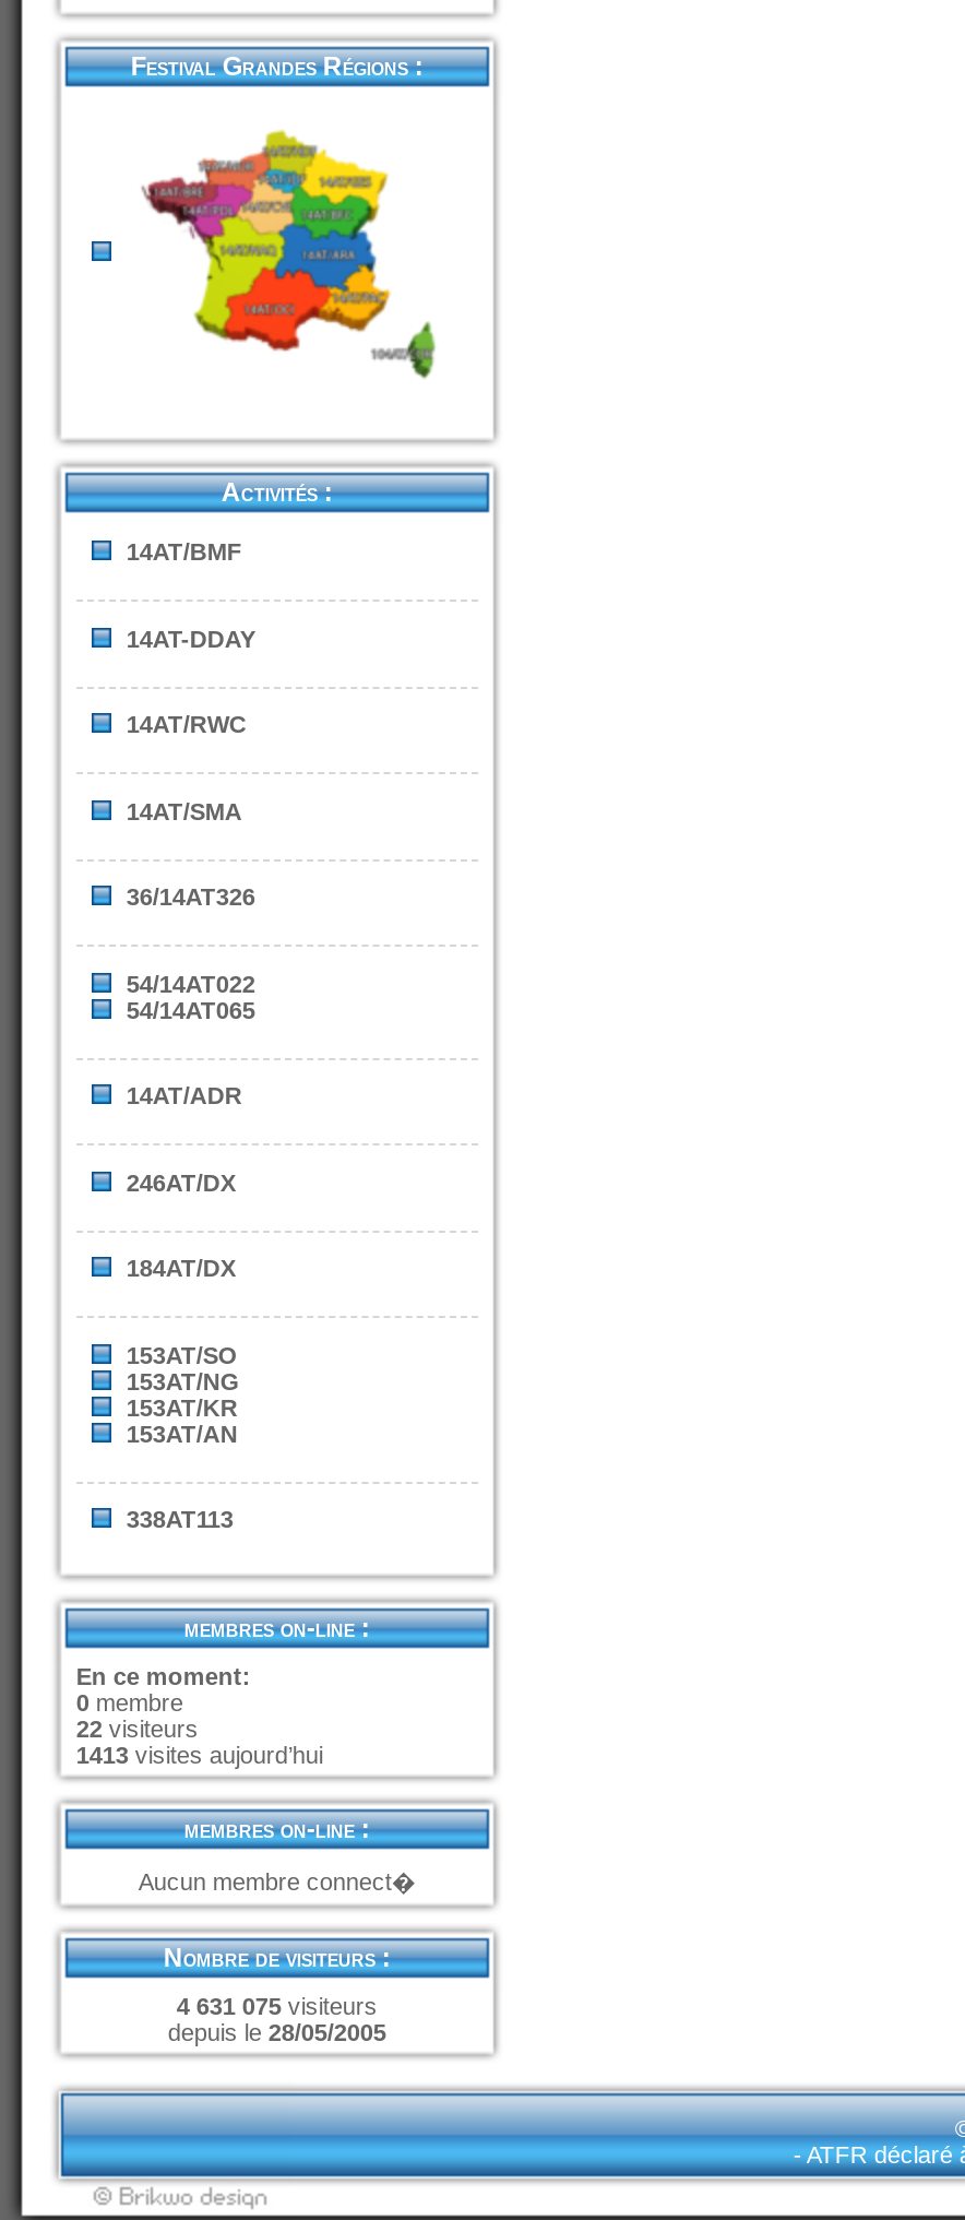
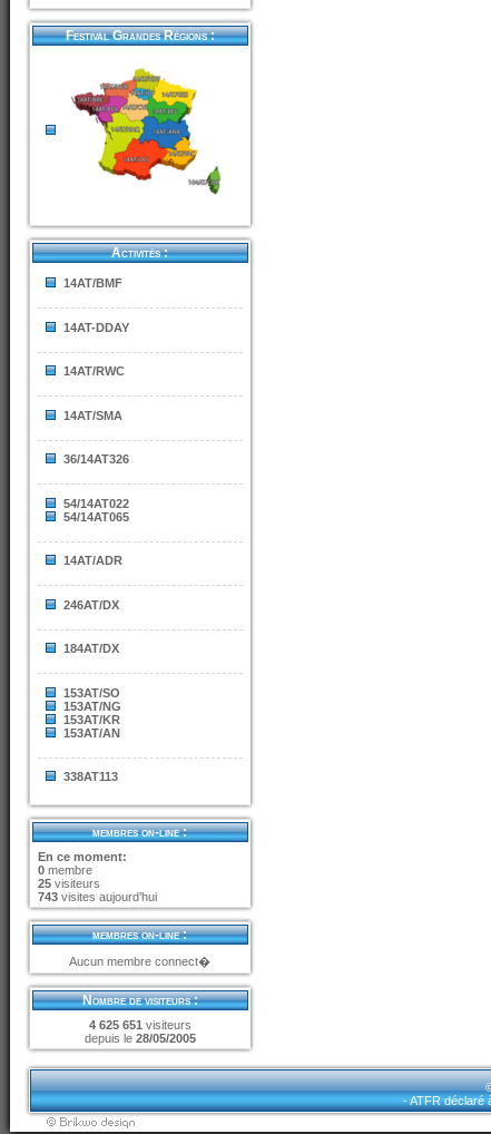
[76,1716,198,1742] 22 visiteurs -> [38,877,100,890] 25 visiteurs
[76,1742,323,1768] 1413 visites aujourd’hui -> [38,890,157,903] 743 visites aujourd’hui
[177,1993,377,2019] 4 631 075 visiteurs -> [89,1018,191,1032] 4 625 651 visiteurs

